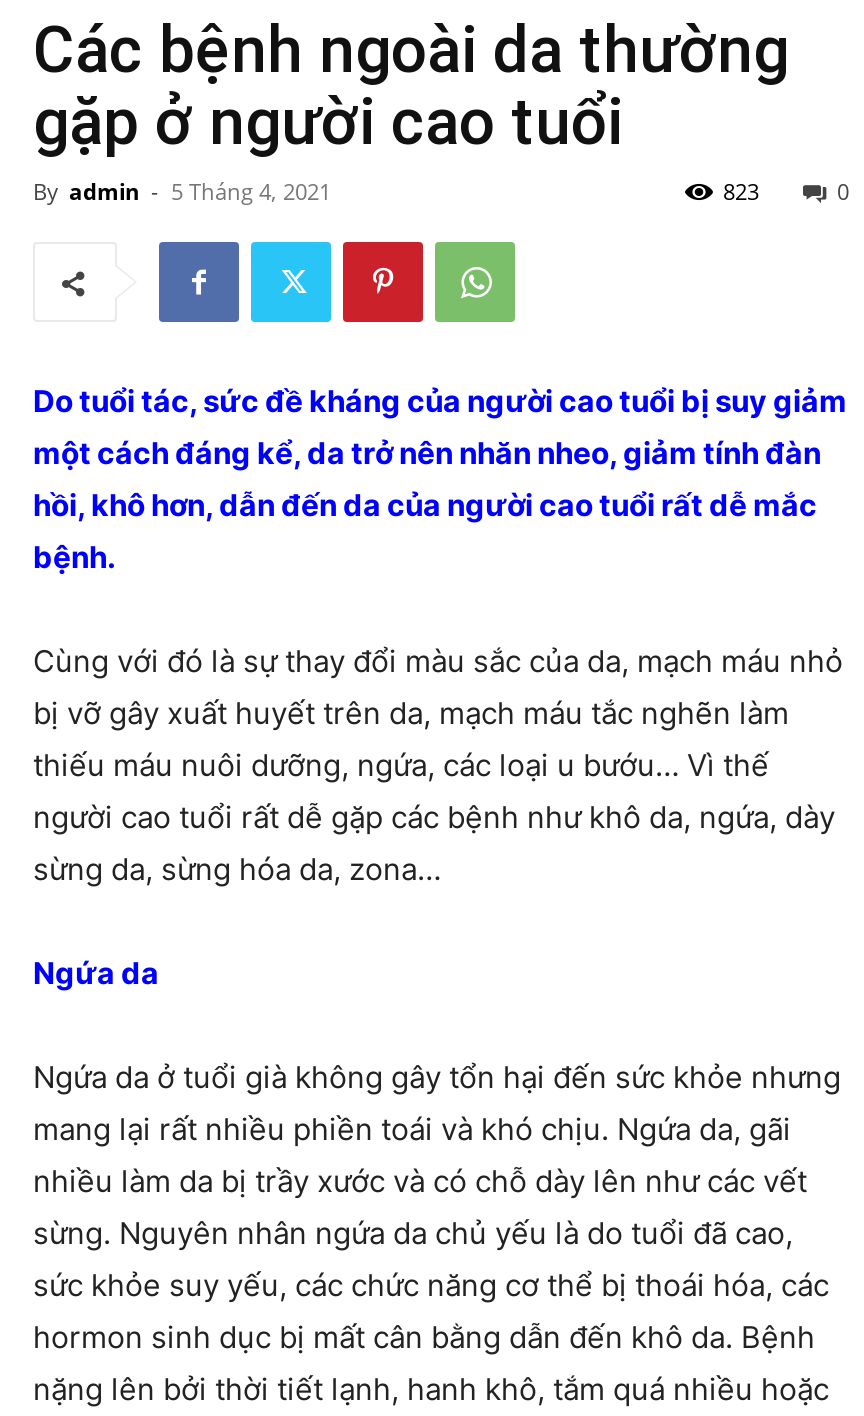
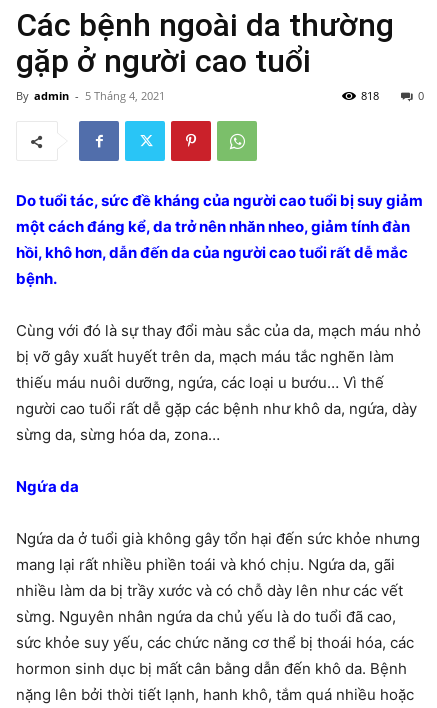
[723,176,759,206] 823 -> [361,88,379,103] 818

